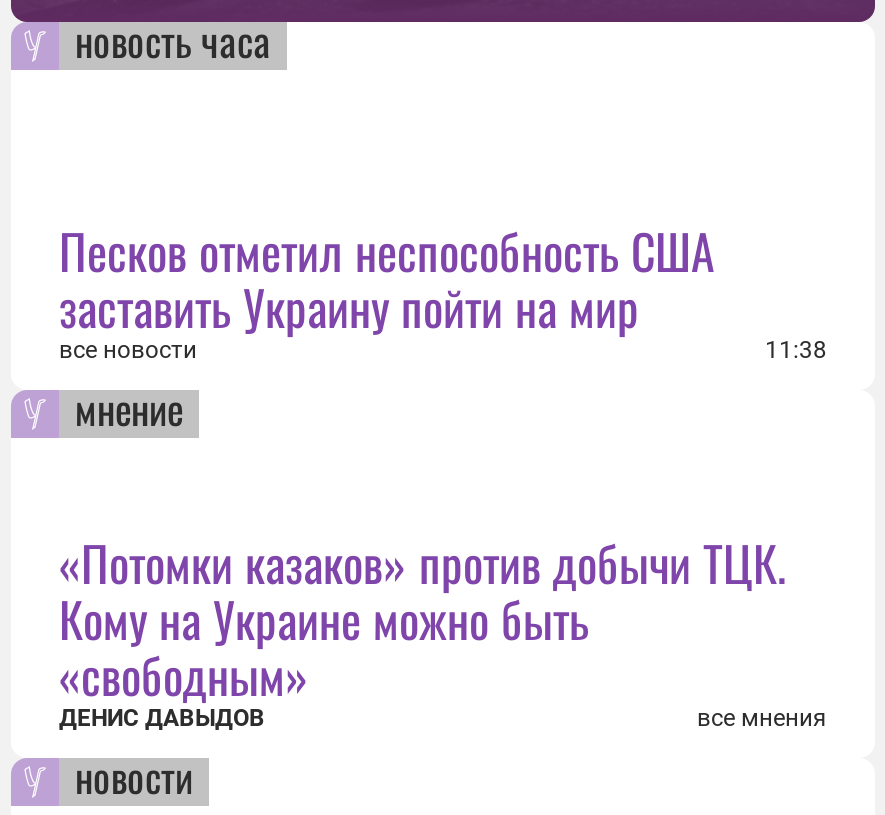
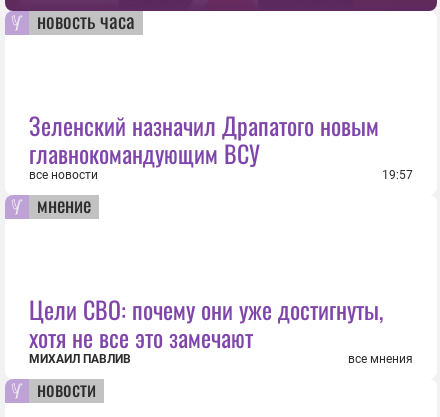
[59,214,715,342] Песков отметил неспособность США | заставить Украину пойти на мир -> [29,107,379,171] Зеленский назначил Драпатого новым | главнокомандующим ВСУ
[765,336,827,364] 11:38 -> [382,168,413,182] 19:57
[59,526,787,732] «Потомки казаков» против добычи ТЦК. | Кому на Украине можно быть | «свободным» | ДЕНИС ДАВЫДОВ -> [29,291,383,366] Цели СВО: почему они уже достигнуты, | хотя не все это замечают | МИХАИЛ ПАВЛИВ

